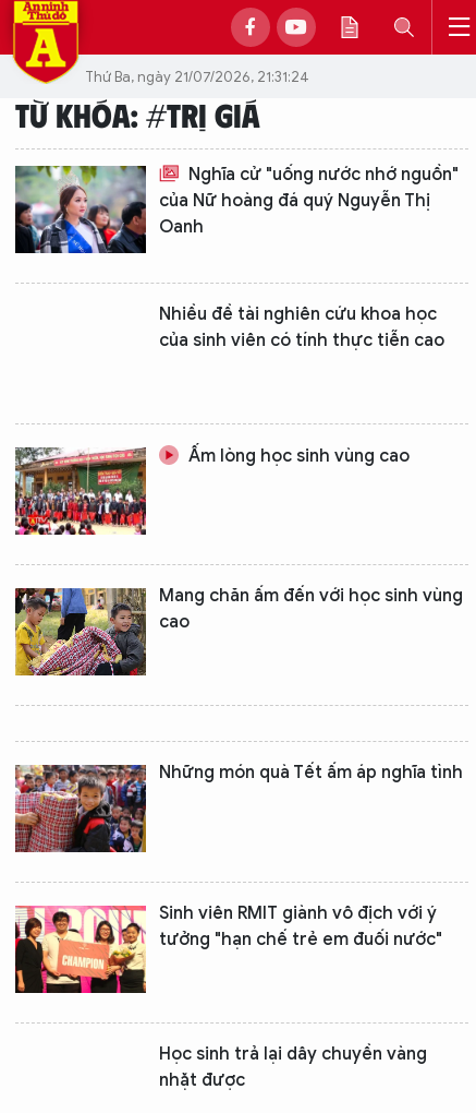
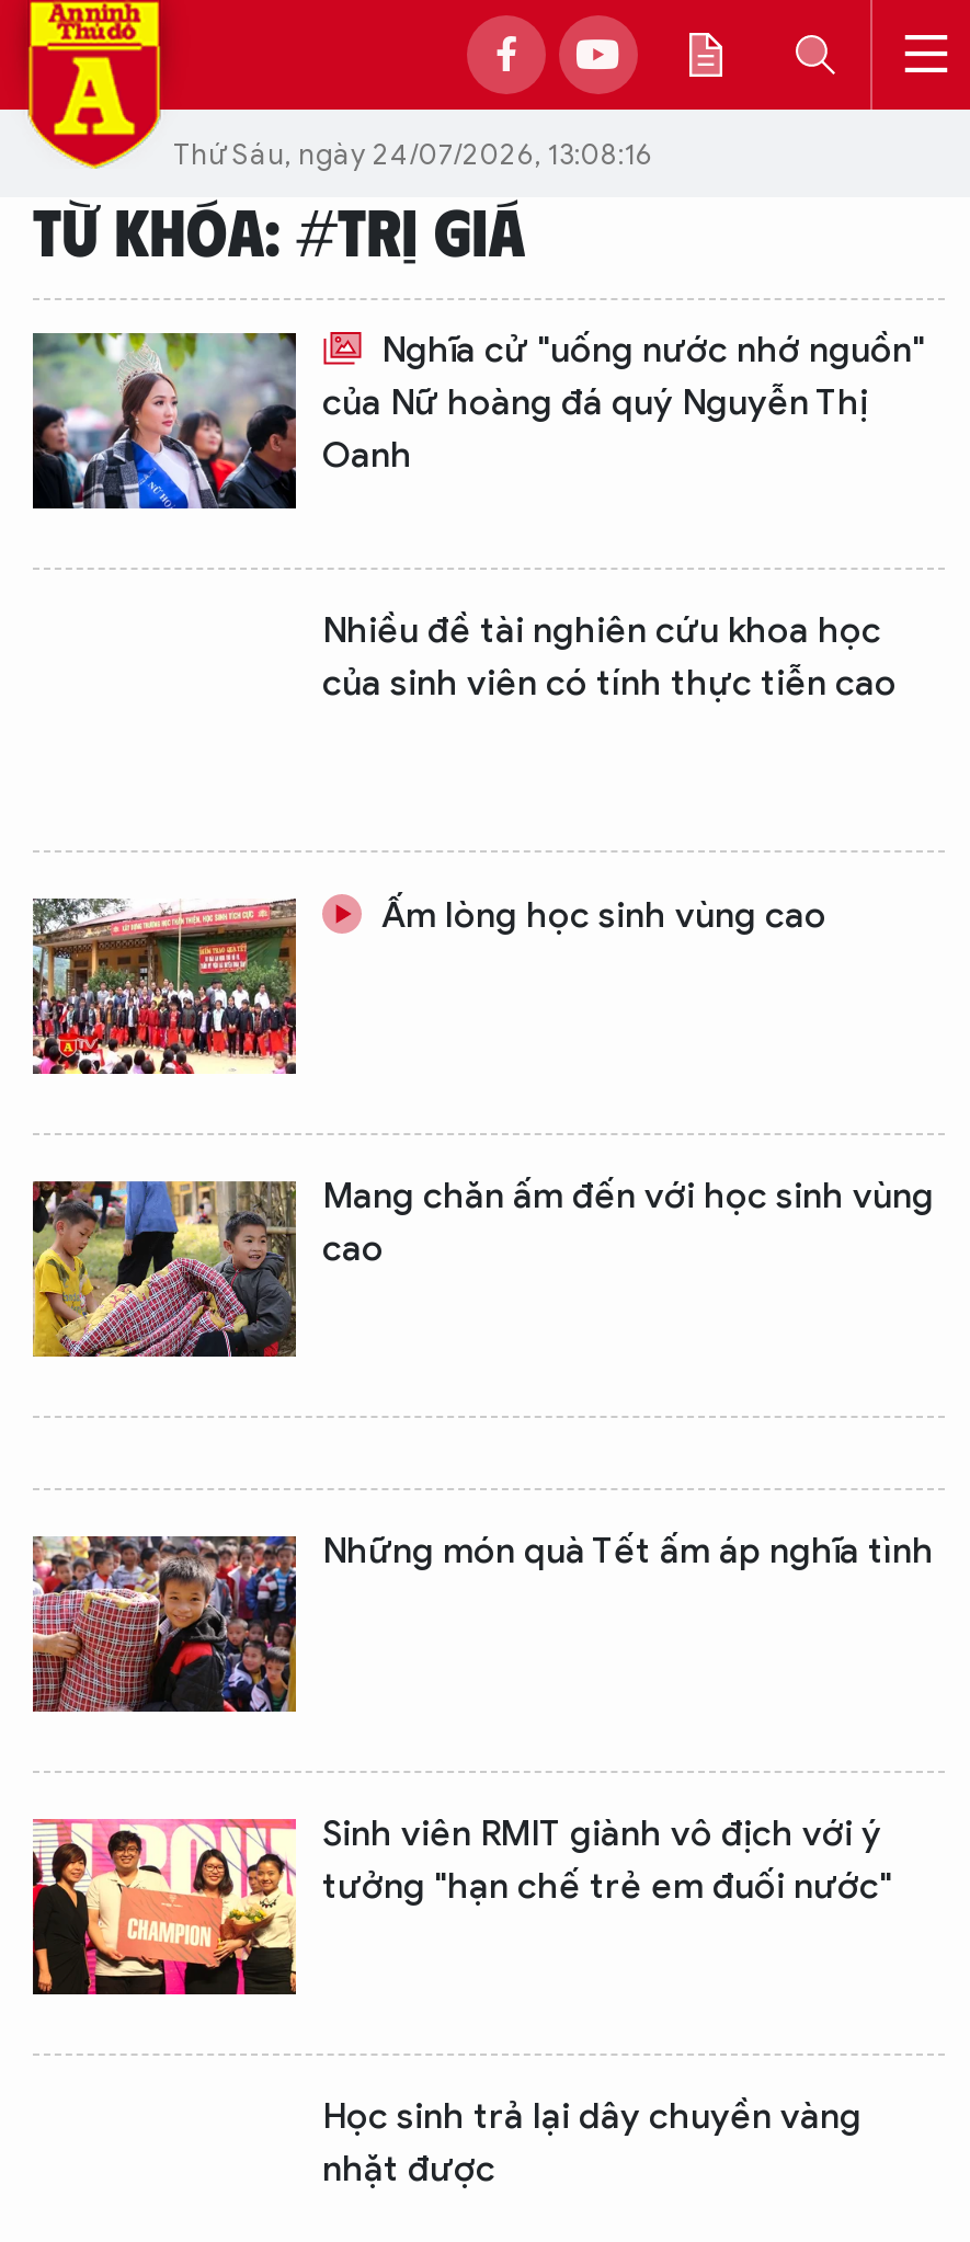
[85,67,309,86] Thứ Ba, ngày 21/07/2026, 21:31:24 -> [173,135,653,172] Thứ Sáu, ngày 24/07/2026, 13:08:16

